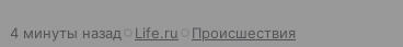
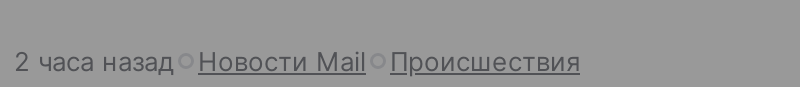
[10,24,179,41] 4 минуты назад | Life.ru -> [14,45,366,77] 2 часа назад | Новости Mail

